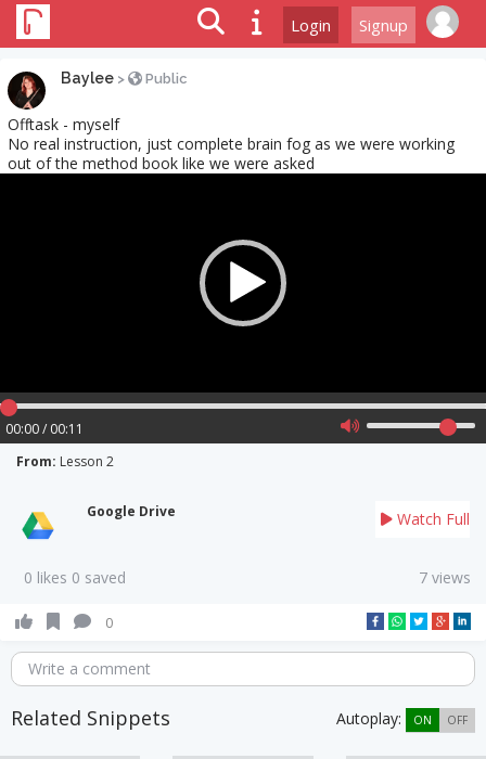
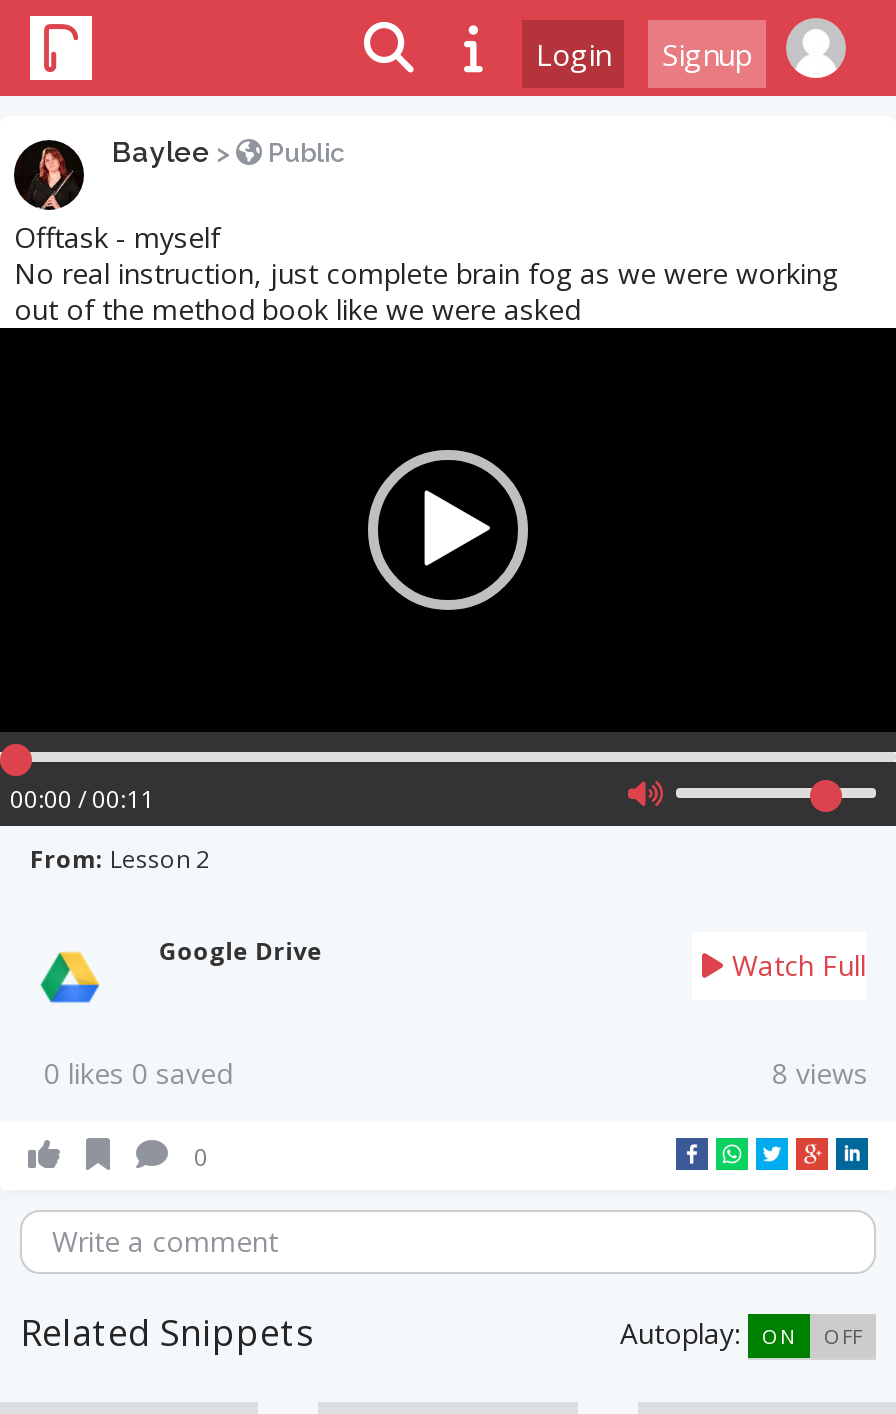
[419,567,471,587] 7 views -> [772,1053,868,1091] 8 views

